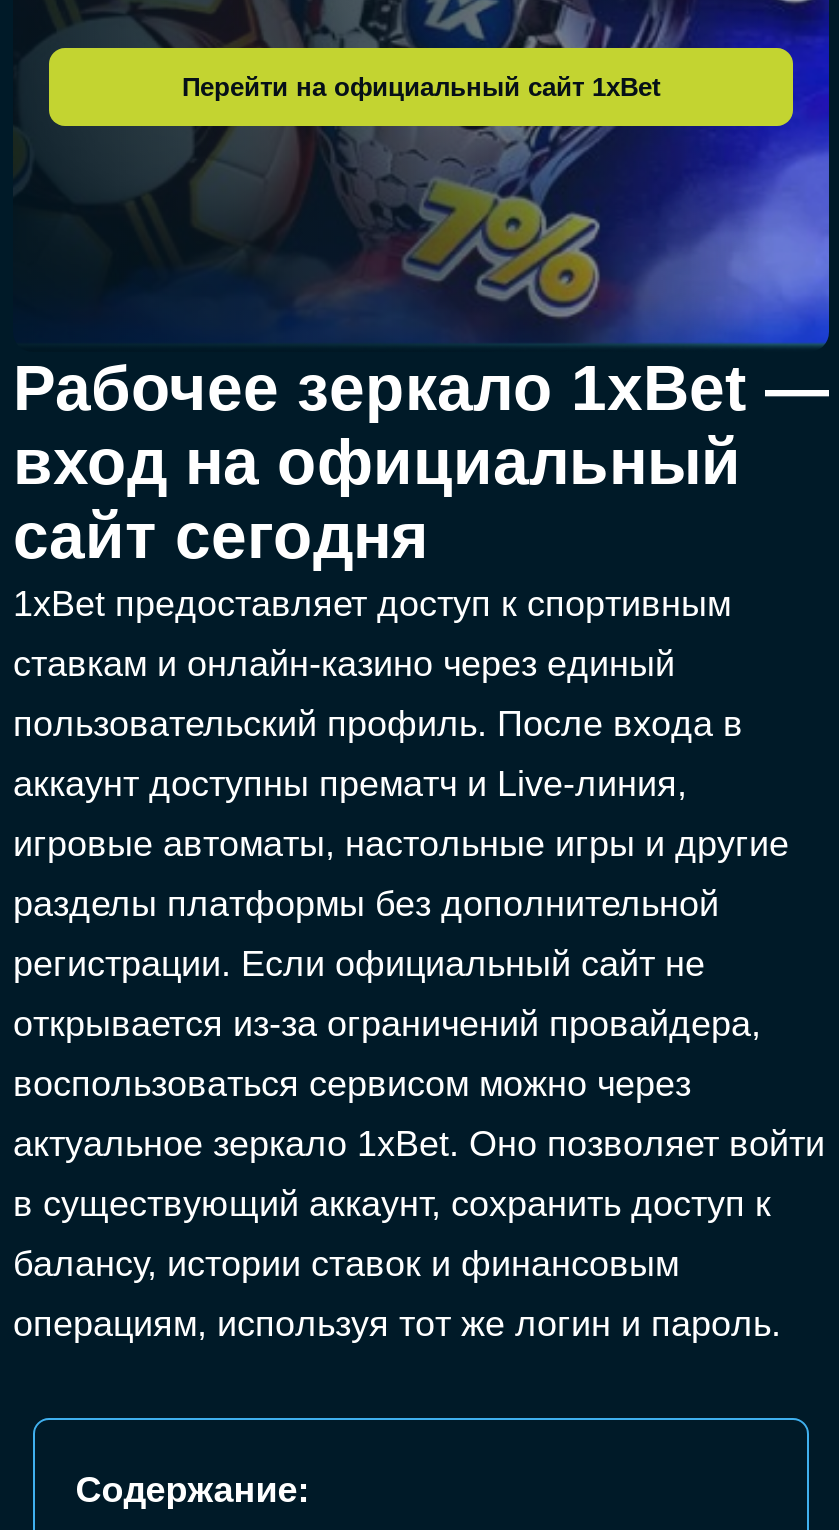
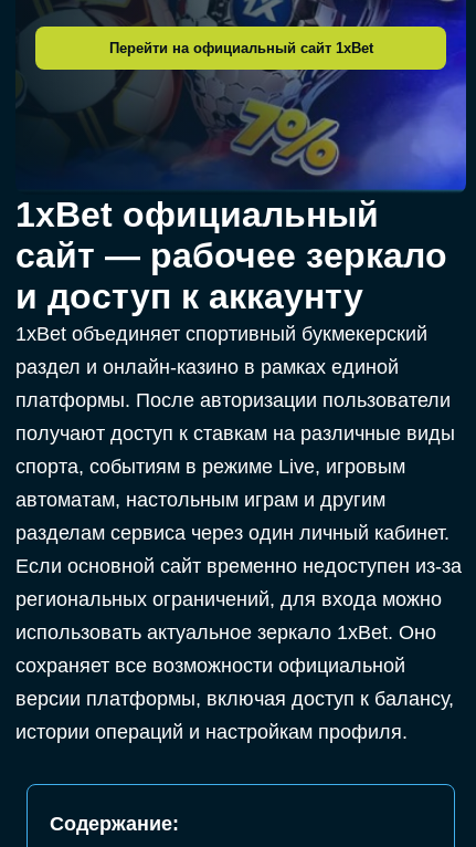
[13,352,829,624] Рабочее зеркало 1xBet — | вход на официальный | сайт сегодня | 1xBet предоставляет доступ к спортивным -> [15,195,447,345] 1xBet официальный | сайт — рабочее зеркало | и доступ к аккаунту | 1xBet объединяет спортивный букмекерский
[13,644,675,684] ставкам и онлайн-казино через единый -> [15,356,399,378] раздел и онлайн-казино в рамках единой
[13,704,743,744] пользовательский профиль. После входа в -> [15,389,451,411] платформы. После авторизации пользователи
[13,764,687,804] аккаунт доступны прематч и Live-линия, -> [15,422,455,445] получают доступ к ставкам на различные виды
[13,824,789,864] игровые автоматы, настольные игры и другие -> [15,456,405,478] спорта, событиям в режиме Live, игровым
[13,884,719,924] разделы платформы без дополнительной -> [15,489,385,511] автоматам, настольным играм и другим
[13,944,705,984] регистрации. Если официальный сайт не -> [15,522,449,544] разделам сервиса через один личный кабинет.
[13,1004,761,1044] открывается из-за ограничений провайдера, -> [15,555,462,577] Если основной сайт временно недоступен из-за
[13,1064,691,1104] воспользоваться сервисом можно через -> [15,588,442,610] региональных ограничений, для входа можно
[13,1124,825,1164] актуальное зеркало 1xBet. Оно позволяет войти -> [15,621,436,644] использовать актуальное зеркало 1xBet. Оно
[13,1184,771,1224] в существующий аккаунт, сохранить доступ к -> [15,655,405,677] сохраняет все возможности официальной
[13,1244,679,1284] балансу, истории ставок и финансовым -> [15,688,454,710] версии платформы, включая доступ к балансу,
[13,1304,781,1344] операциям, используя тот же логин и пароль. -> [15,721,408,743] истории операций и настройкам профиля.

